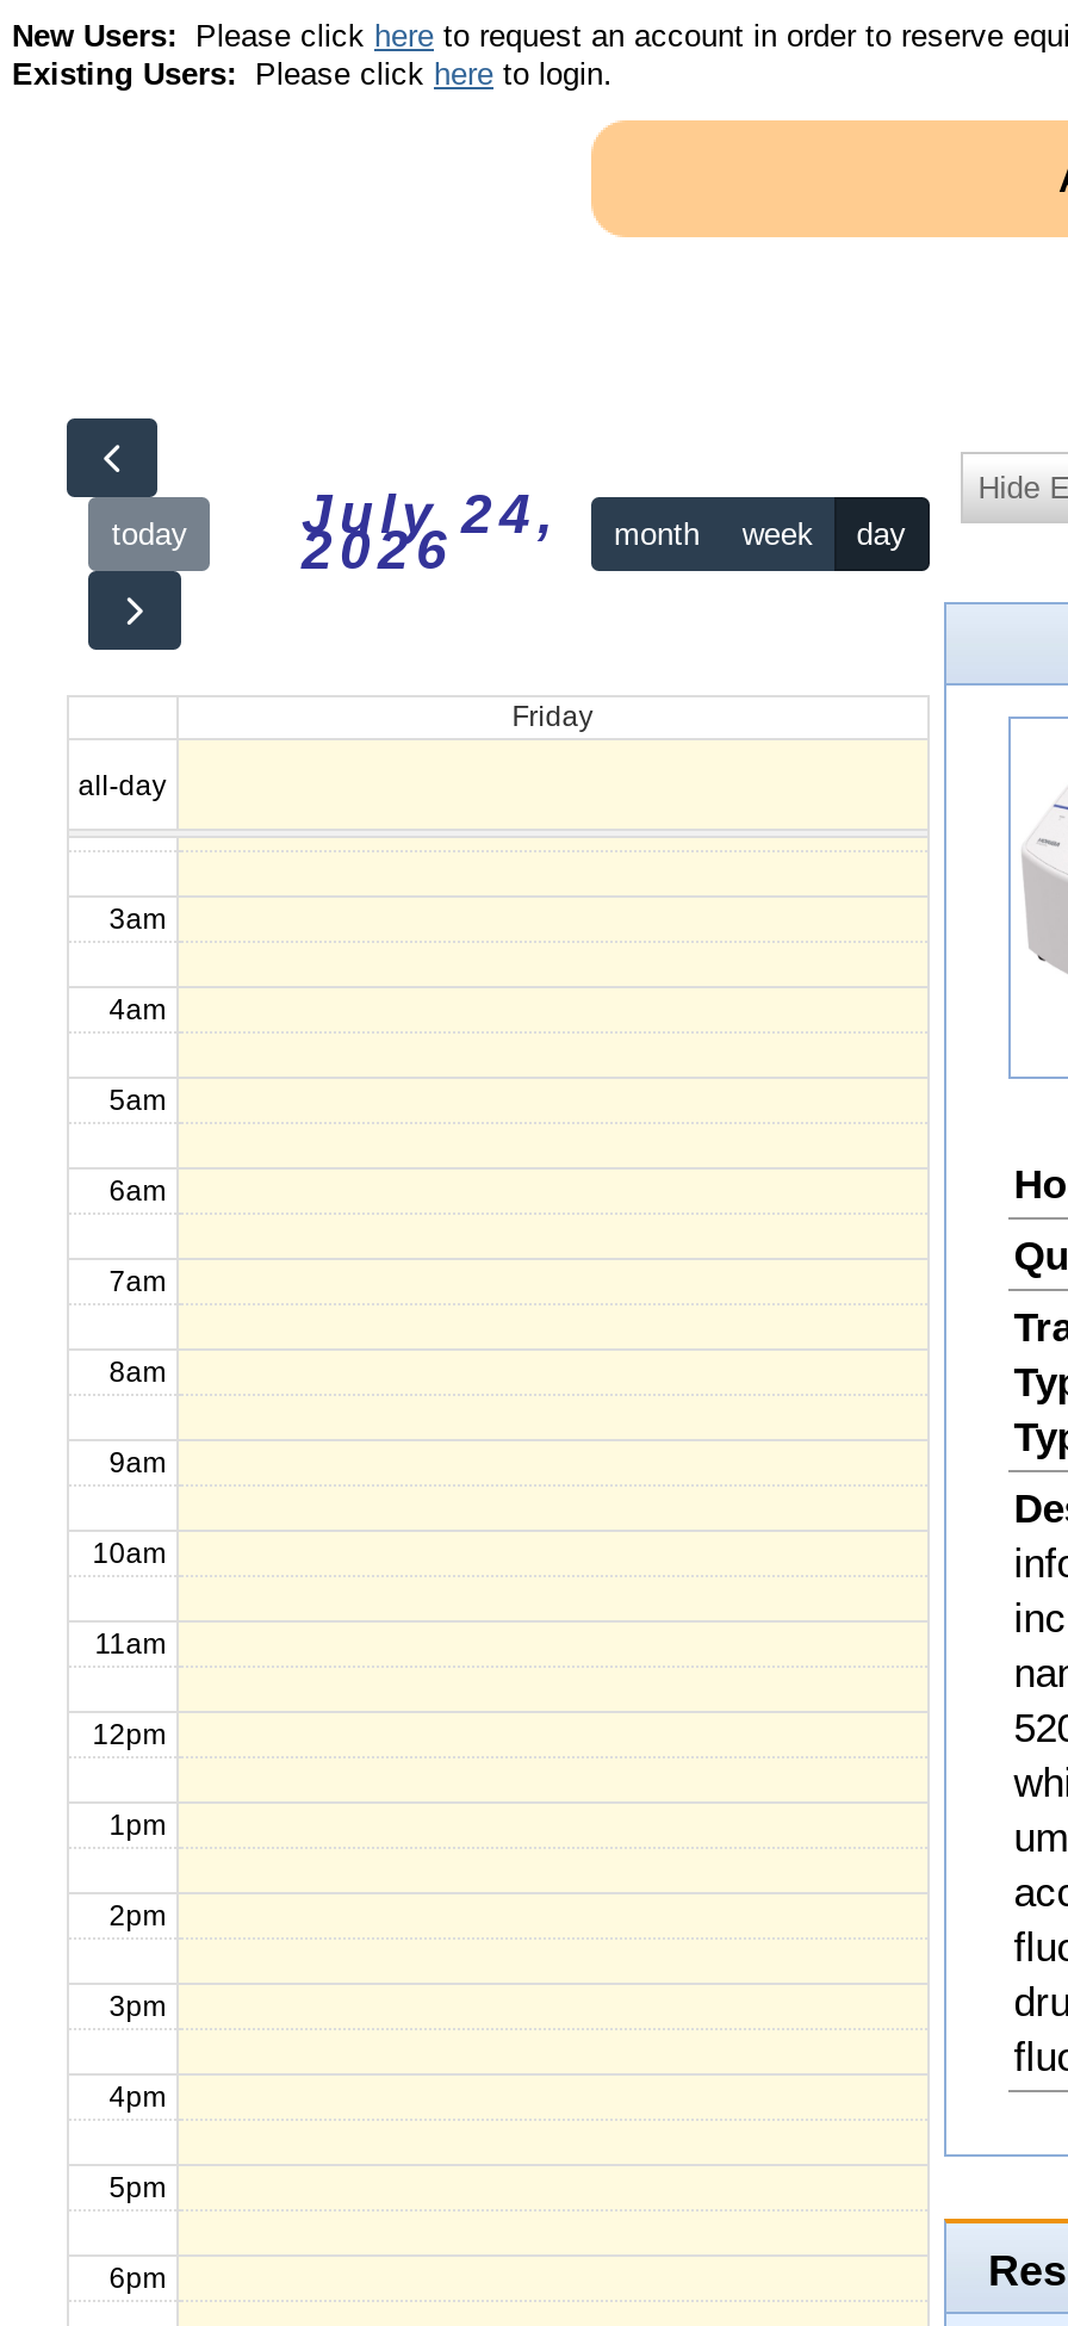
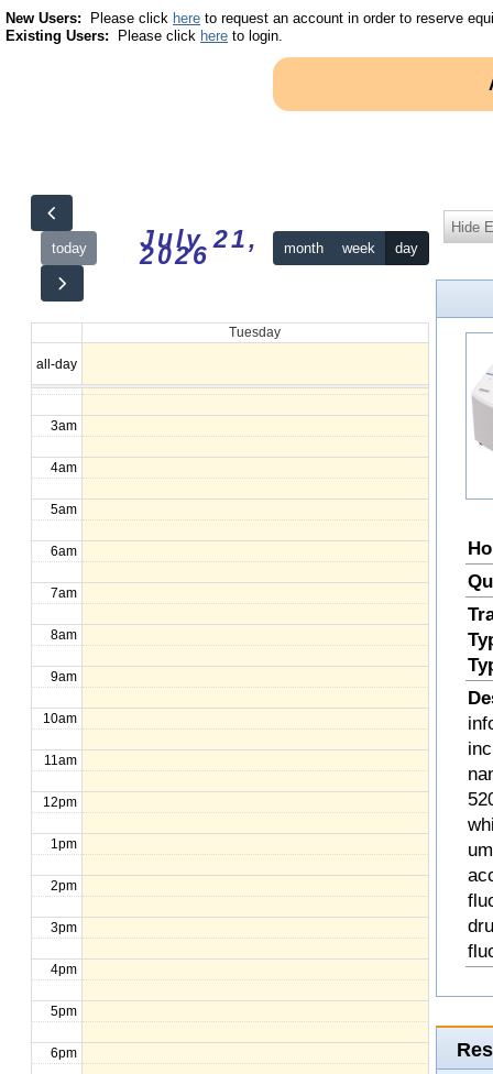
[302,484,907,552] July 24, month week day -> [139,225,418,256] July 21, month week day
[512,701,593,734] Friday -> [229,325,281,340] Tuesday

